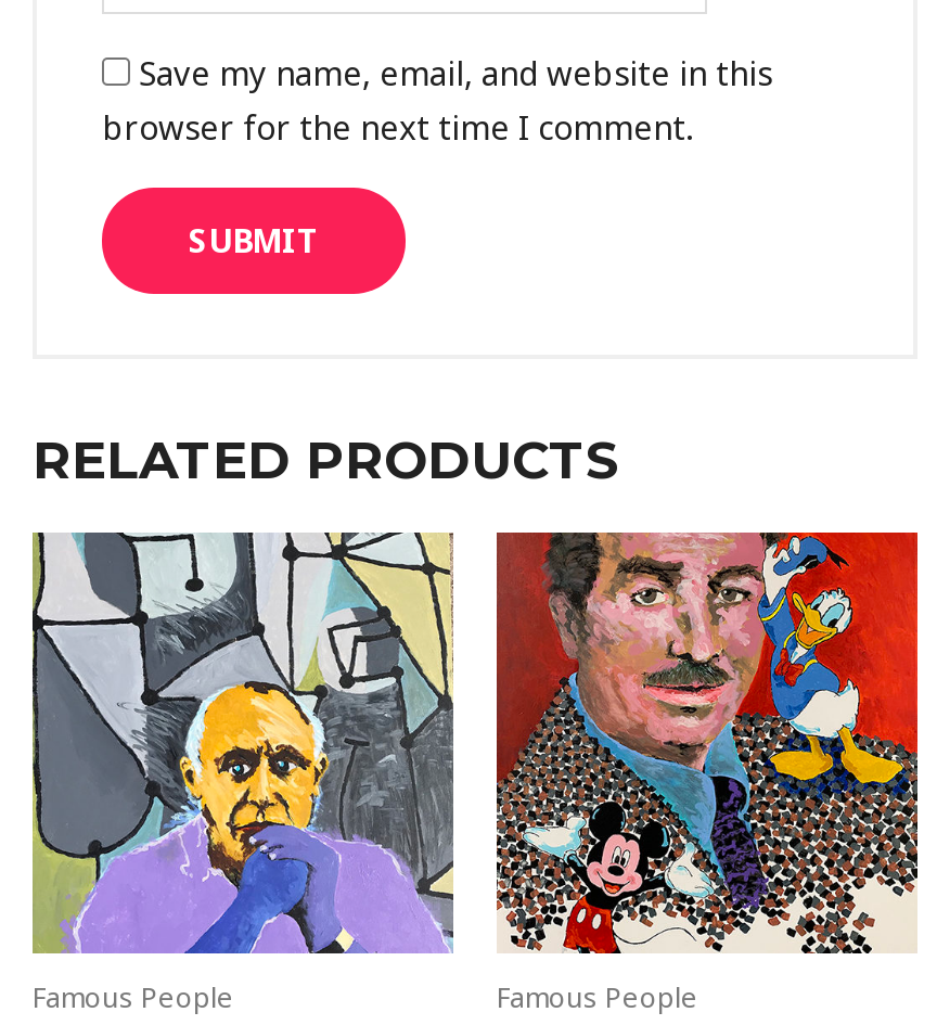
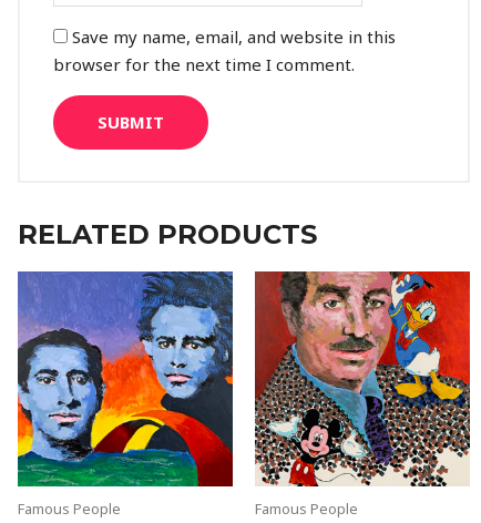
[30,530,455,956] [image] -> [17,270,234,488] [image]

